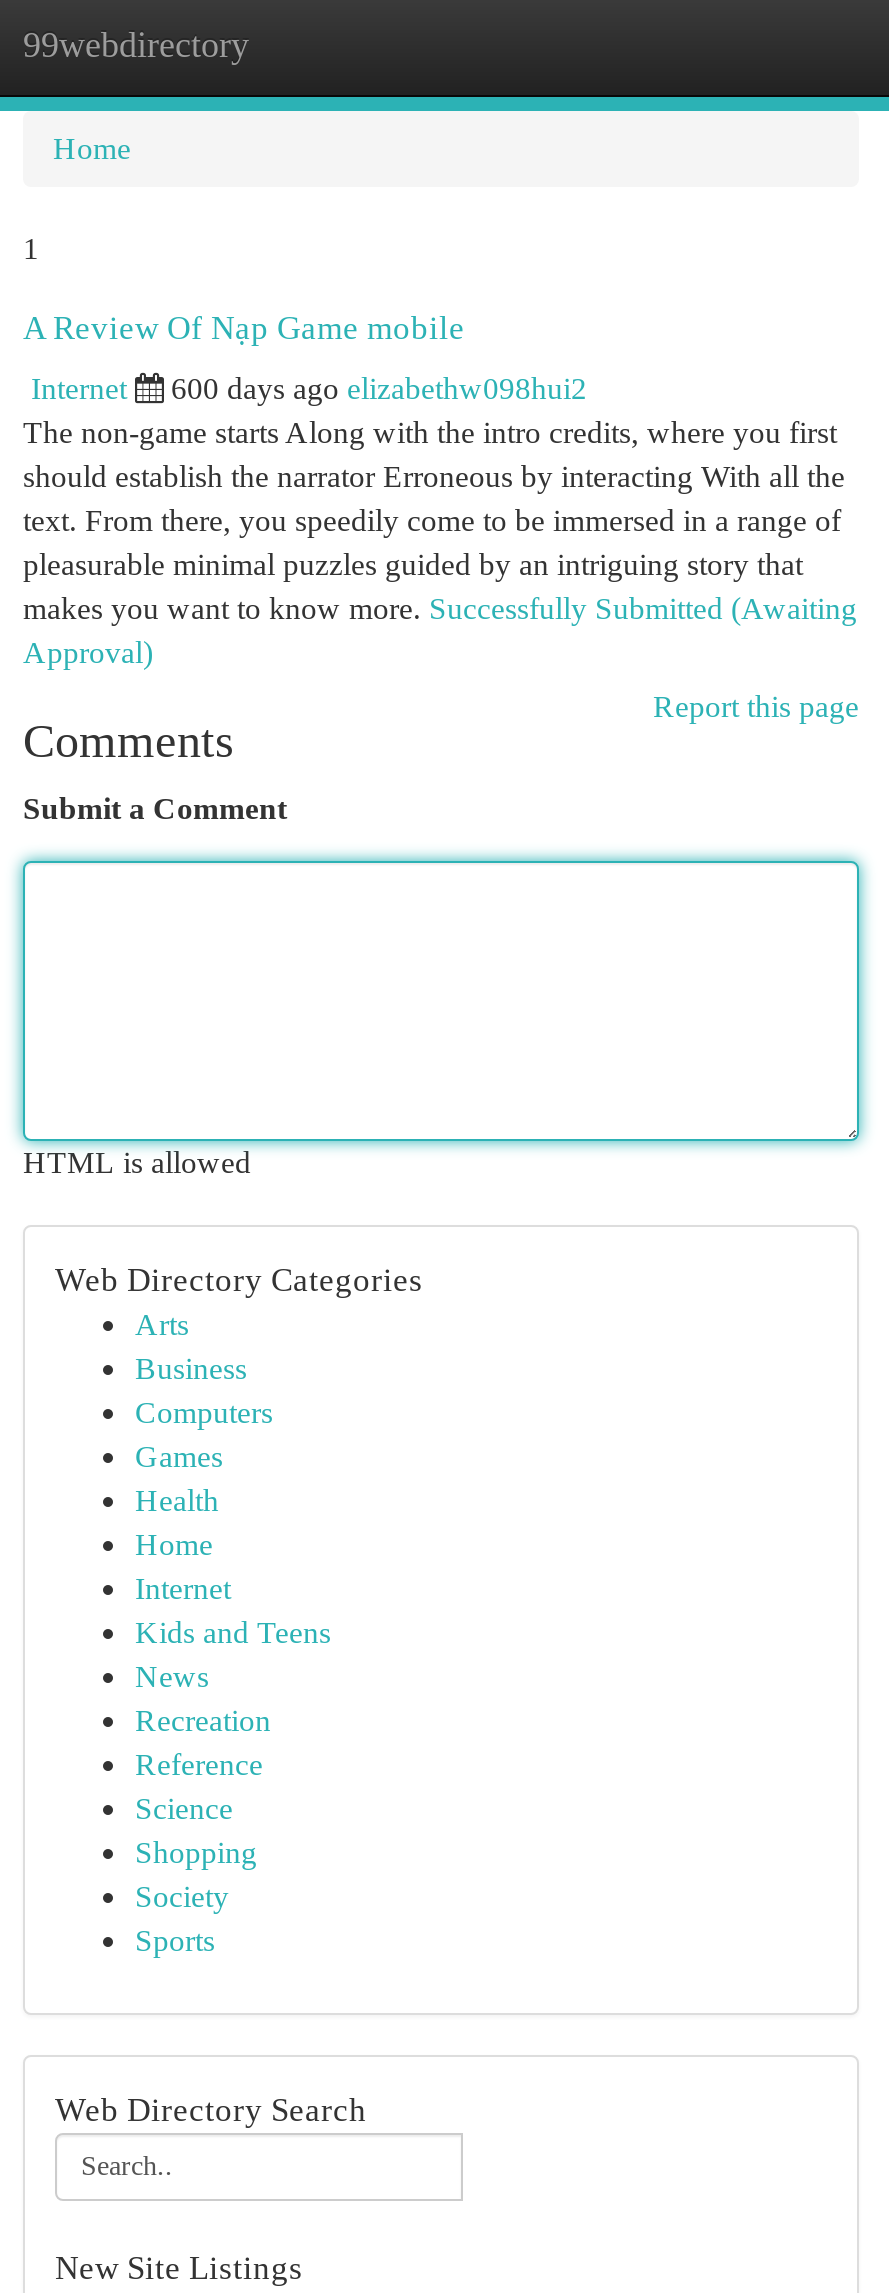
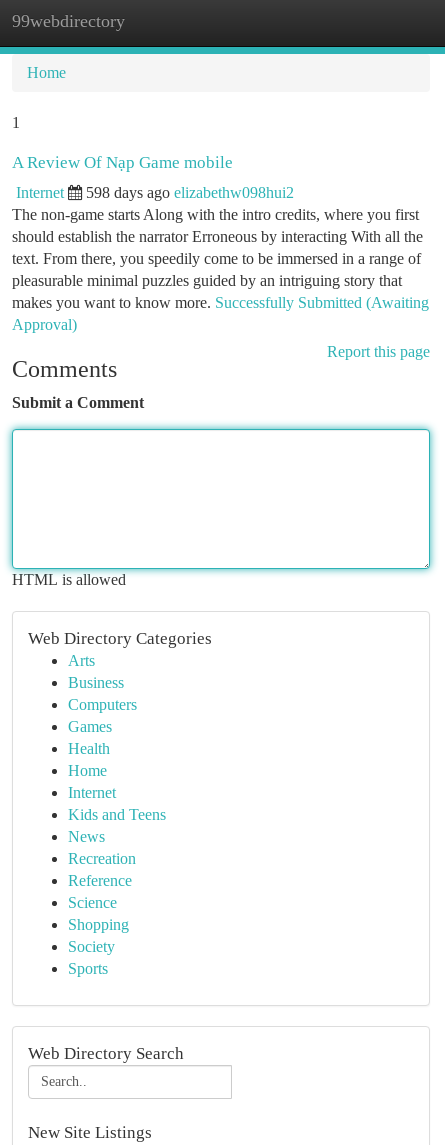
[171,371,587,405] 600 days ago elizabethw098hui2 -> [86,184,294,201] 598 days ago elizabethw098hui2

